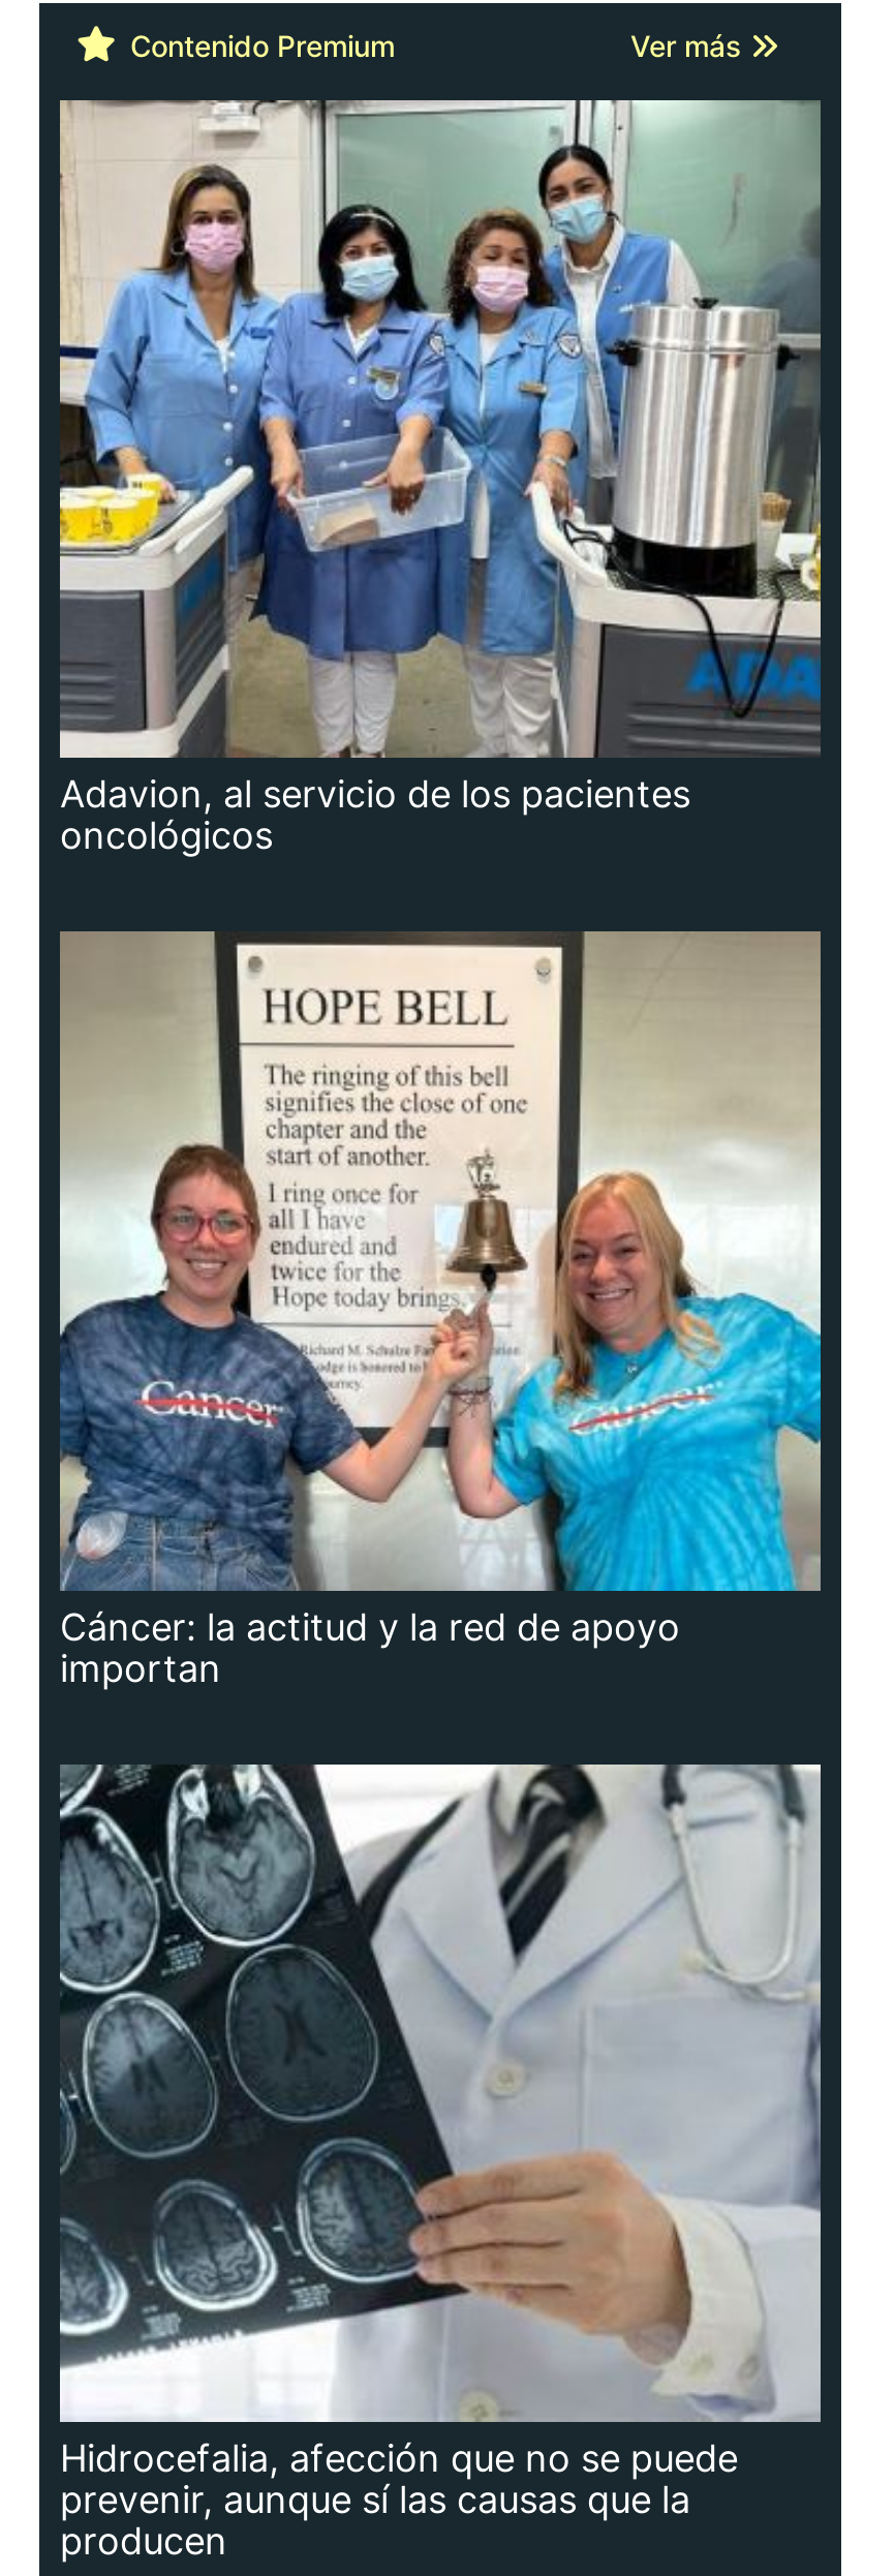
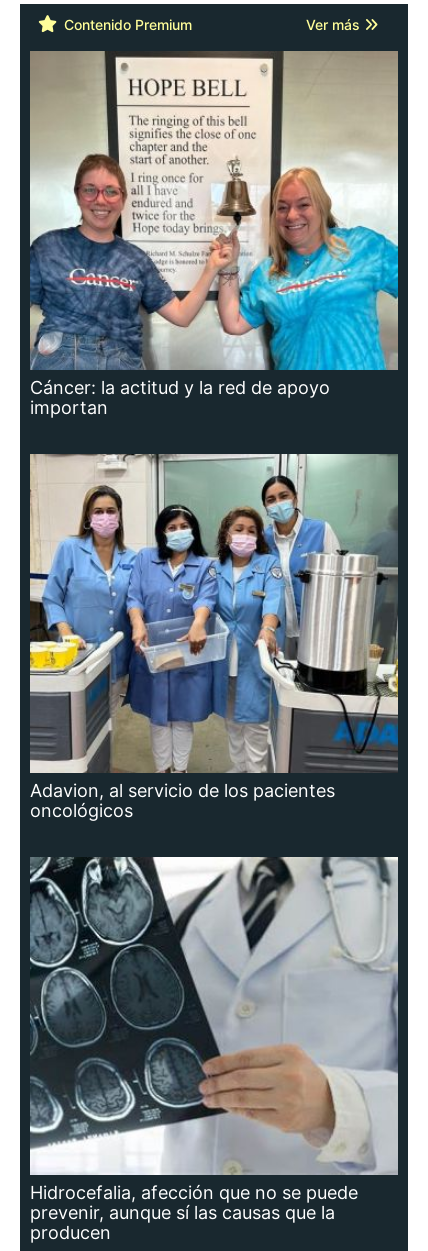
moved [58,98,823,857] -> [29,453,399,821]: [image] | Adavion, al servicio de los pacientes | oncológicos
moved [56,931,825,1689] -> [28,51,400,418]: [image] | Cáncer: la actitud y la red de apoyo | importan

